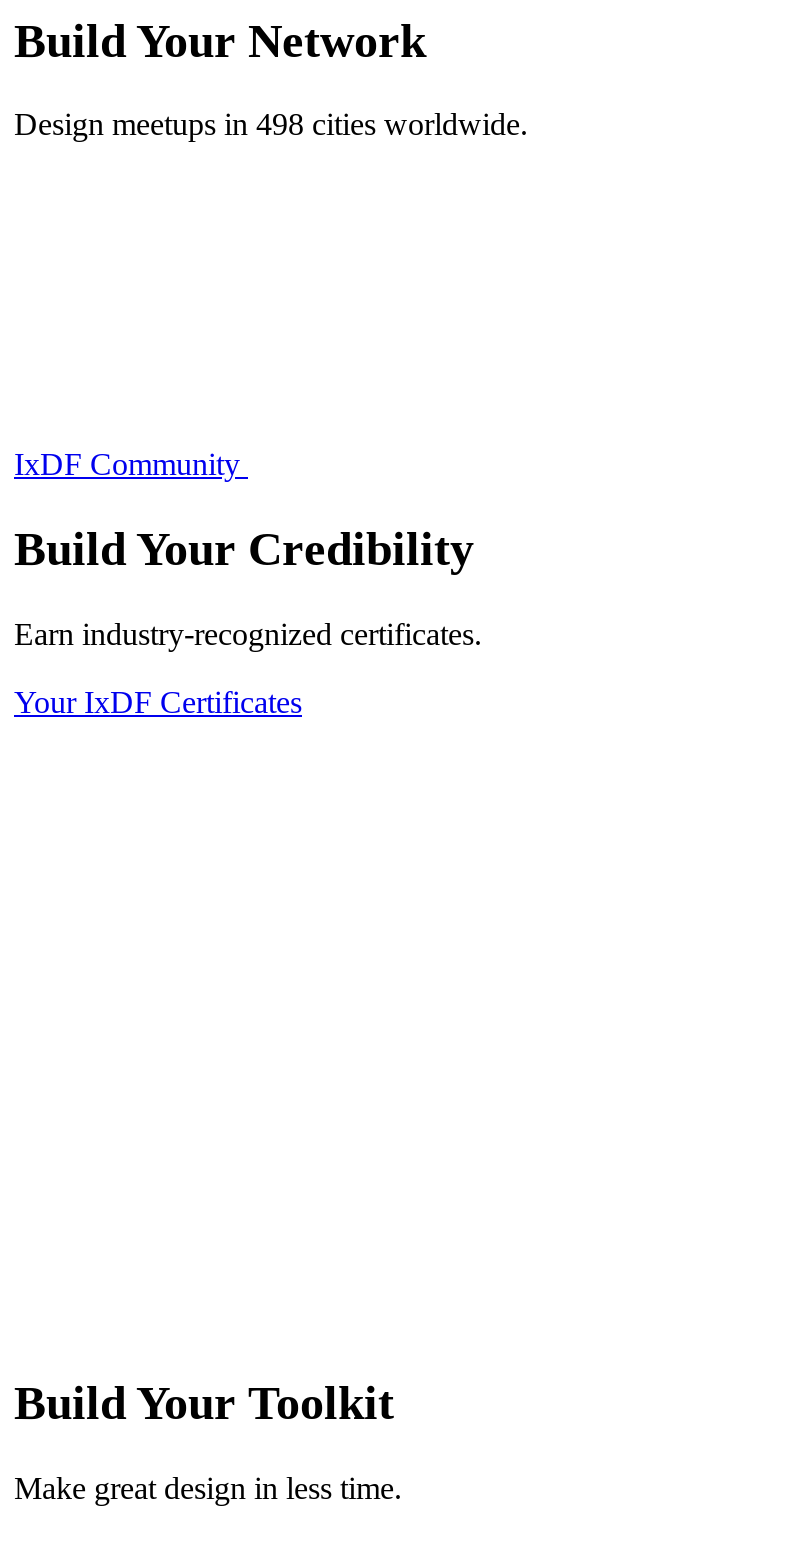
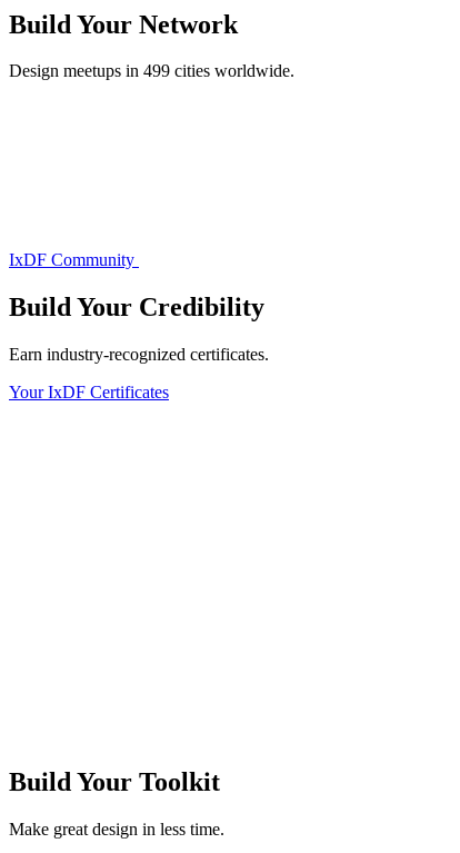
[14,108,528,142] Design meetups in 498 cities worldwide. -> [9,62,294,81] Design meetups in 499 cities worldwide.

